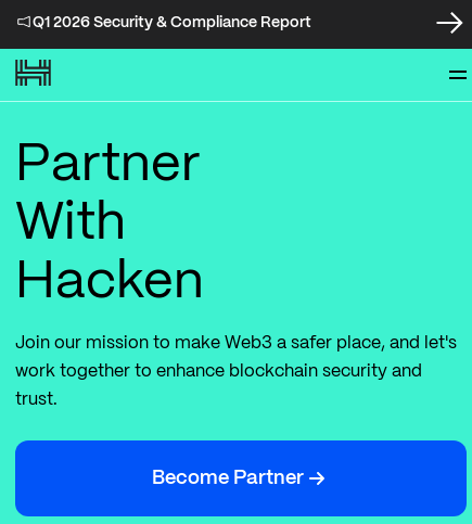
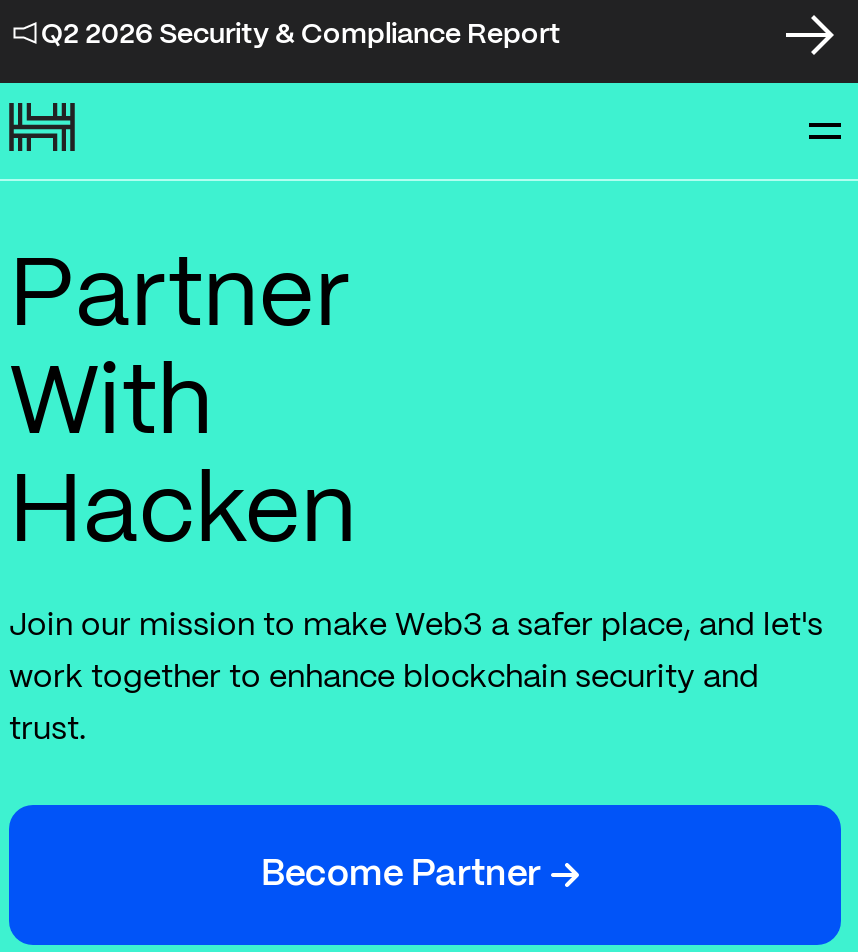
[33,15,311,30] Q1 2026 Security & Compliance Report -> [41,21,561,49] Q2 2026 Security & Compliance Report

